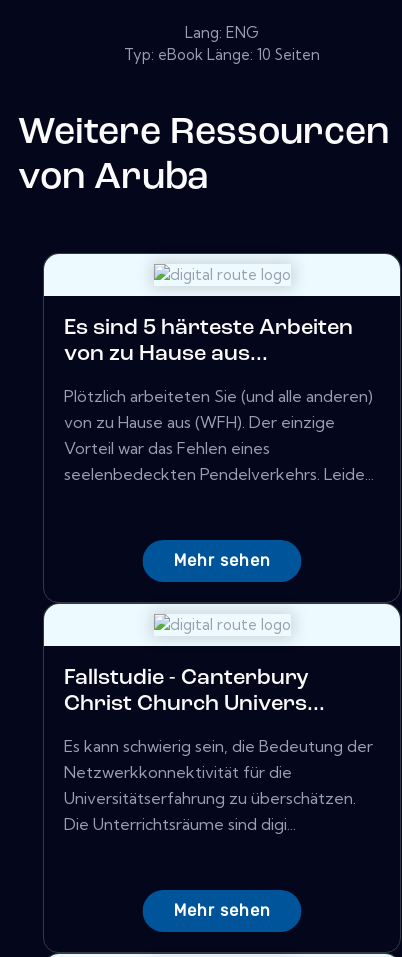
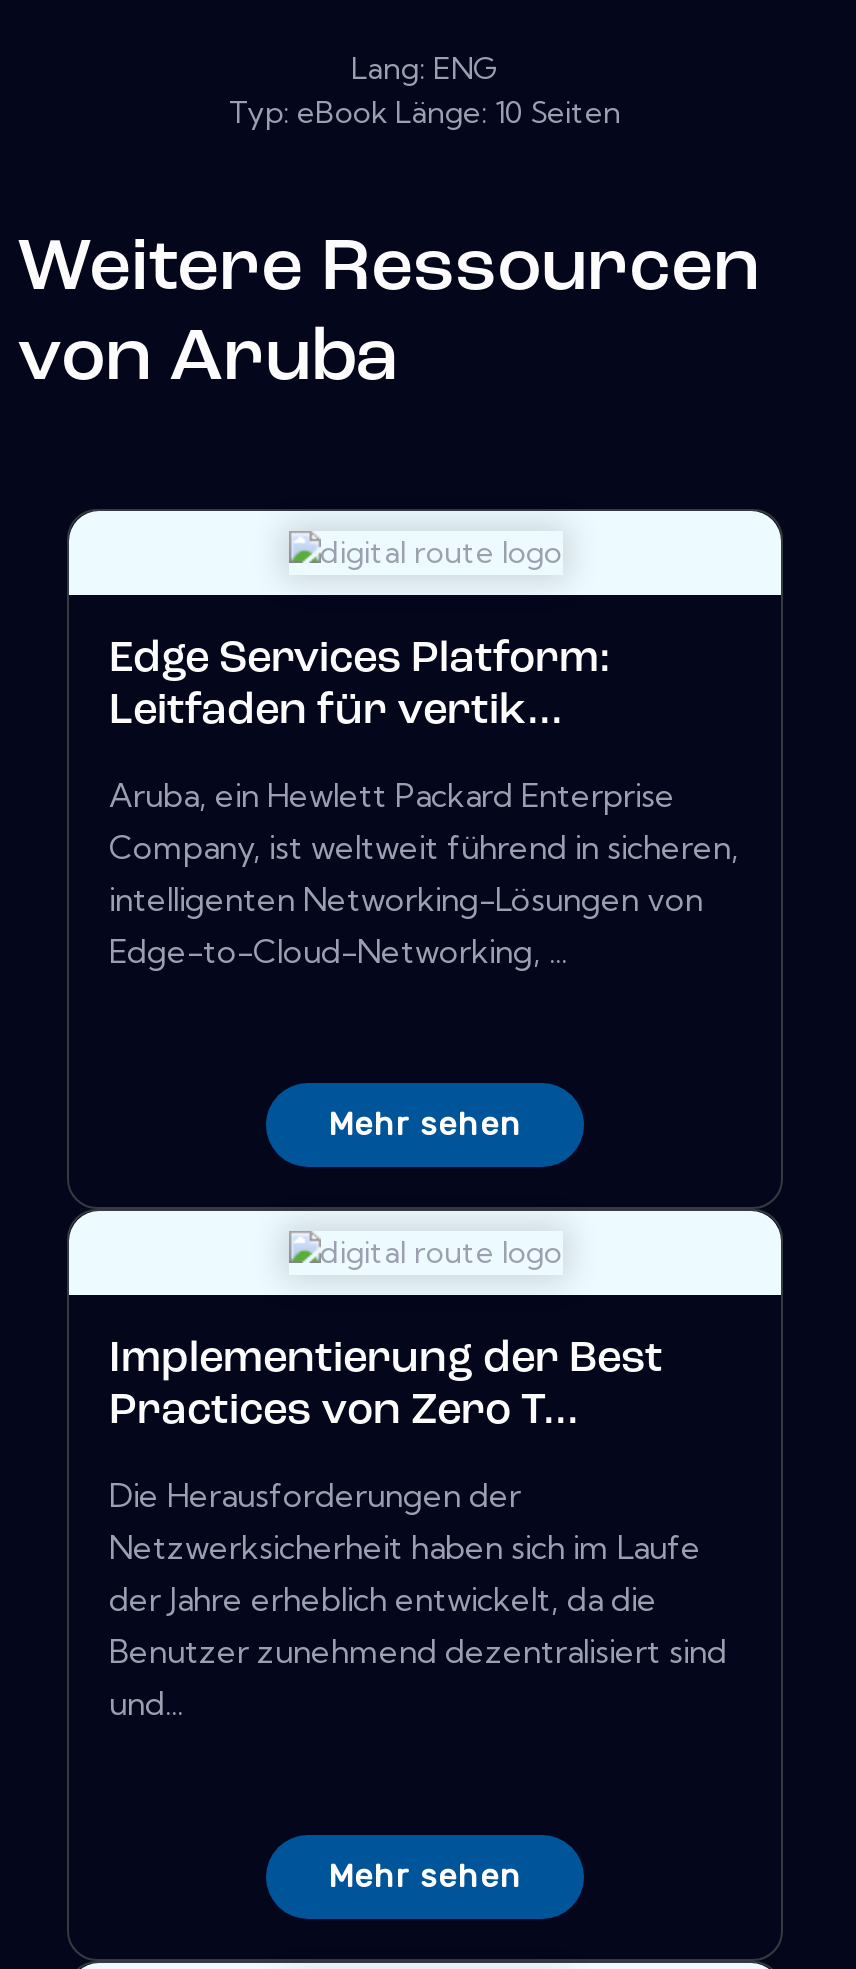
[64,317,353,366] Es sind 5 härteste Arbeiten | von zu Hause aus... -> [109,637,611,735] Edge Services Platform: | Leitfaden für vertik...
[64,386,374,484] Plötzlich arbeiteten Sie (und alle anderen) | von zu Hause aus (WFH). Der einzige | Vorteil war das Fehlen eines | seelenbedeckten Pendelverkehrs. Leide... -> [109,775,739,971] Aruba, ein Hewlett Packard Enterprise | Company, ist weltweit führend in sicheren, | intelligenten Networking-Lösungen von | Edge-to-Cloud-Networking, ...
[64,667,325,716] Fallstudie - Canterbury | Christ Church Univers... -> [109,1337,663,1435] Implementierung der Best | Practices von Zero T...
[64,736,373,834] Es kann schwierig sein, die Bedeutung der | Netzwerkkonnektivität für die | Universitätserfahrung zu überschätzen. | Die Unterrichtsräume sind digi... -> [109,1475,727,1723] Die Herausforderungen der | Netzwerksicherheit haben sich im Laufe | der Jahre erheblich entwickelt, da die | Benutzer zunehmend dezentralisiert sind | und...

